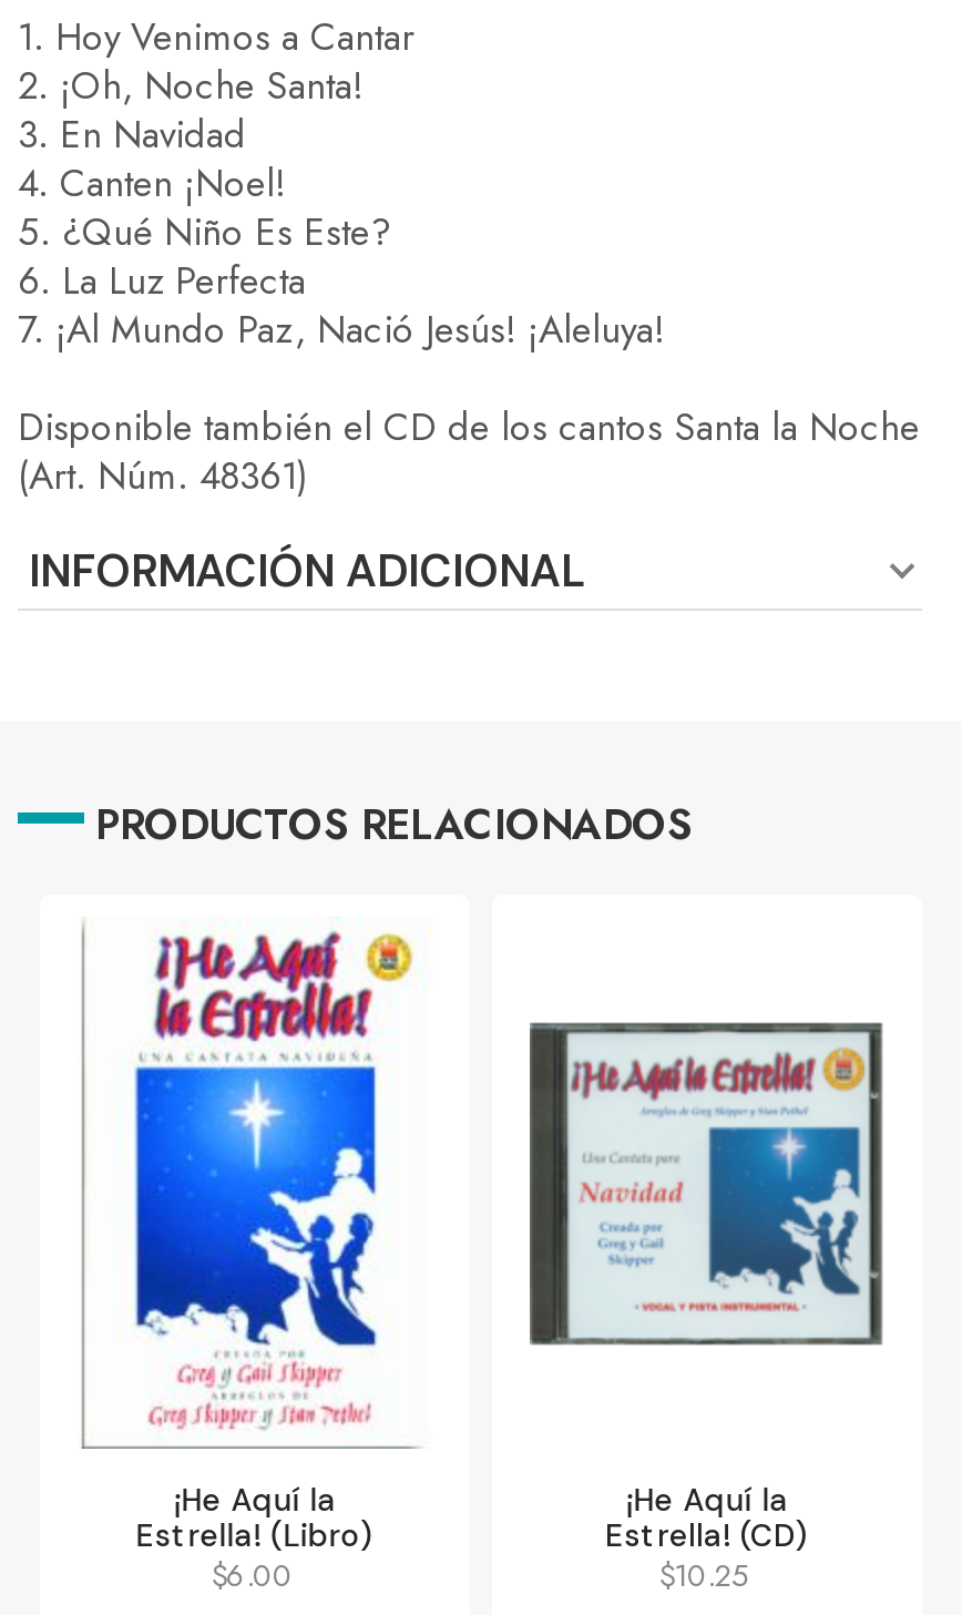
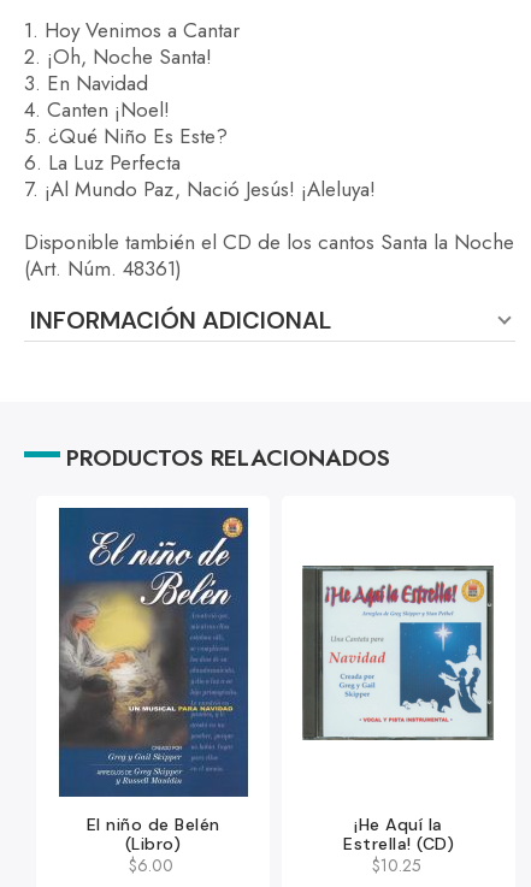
[82,917,430,1554] [image] | ¡He Aquí la | Estrella! (Libro) -> [58,507,249,854] [image] | El niño de Belén | (Libro)

